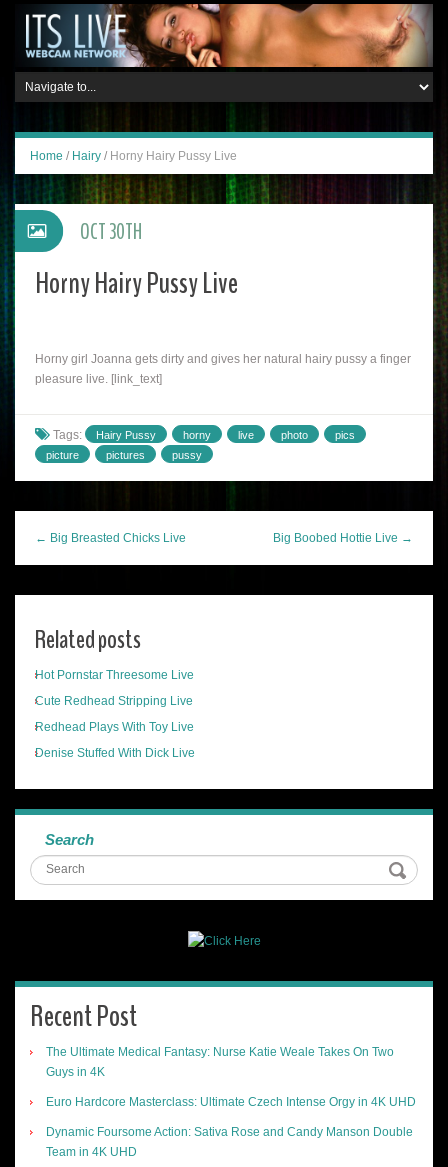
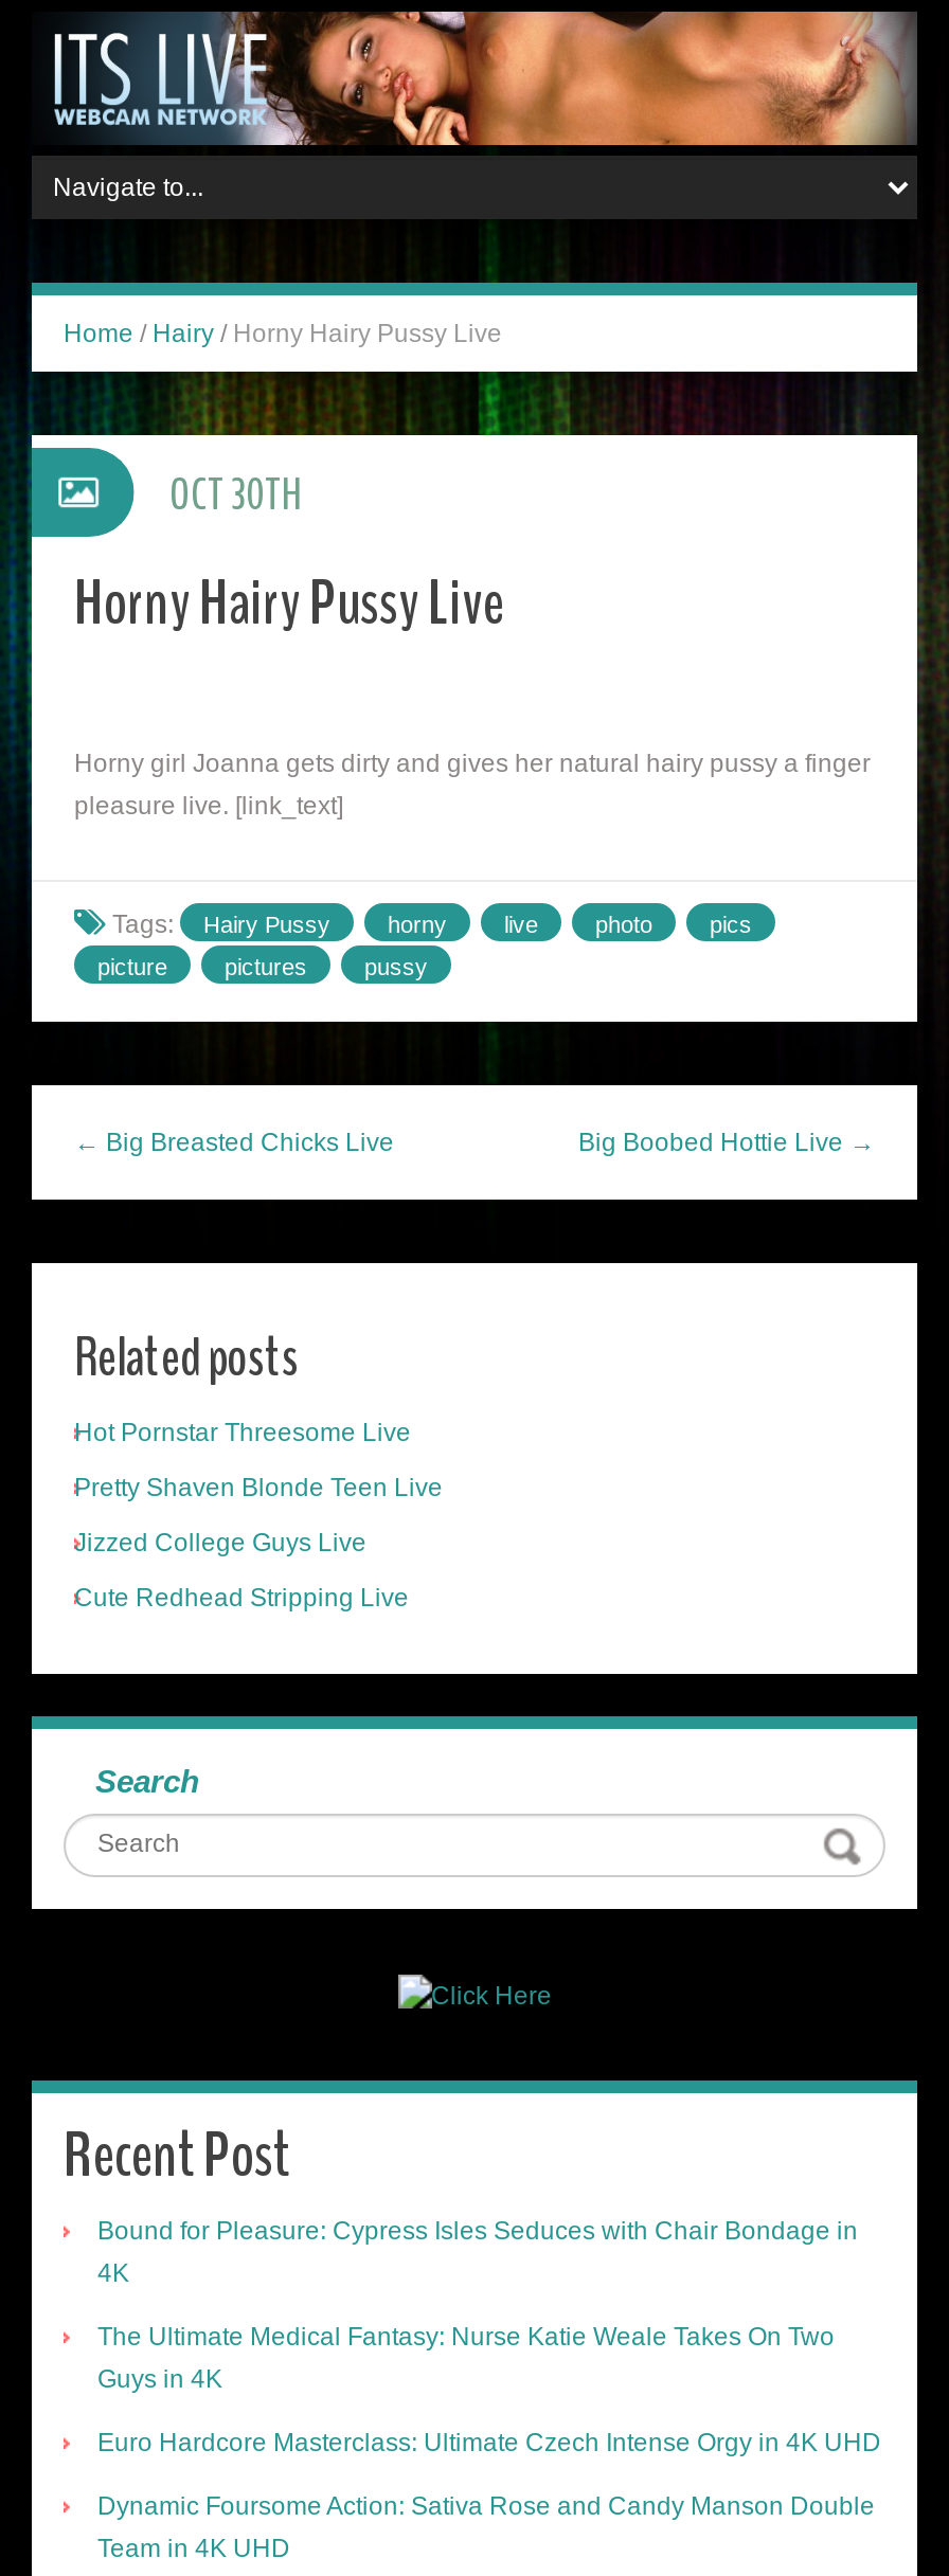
none -> [74,1472,443,1557] Pretty Shaven Blonde Teen Live | Jizzed College Guys Live
[35,720,195,760] Redhead Plays With Toy Live | Denise Stuffed With Dick Live -> none
none -> [97,2215,858,2287] Bound for Pleasure: Cypress Isles Seduces with Chair Bondage in | 4K

